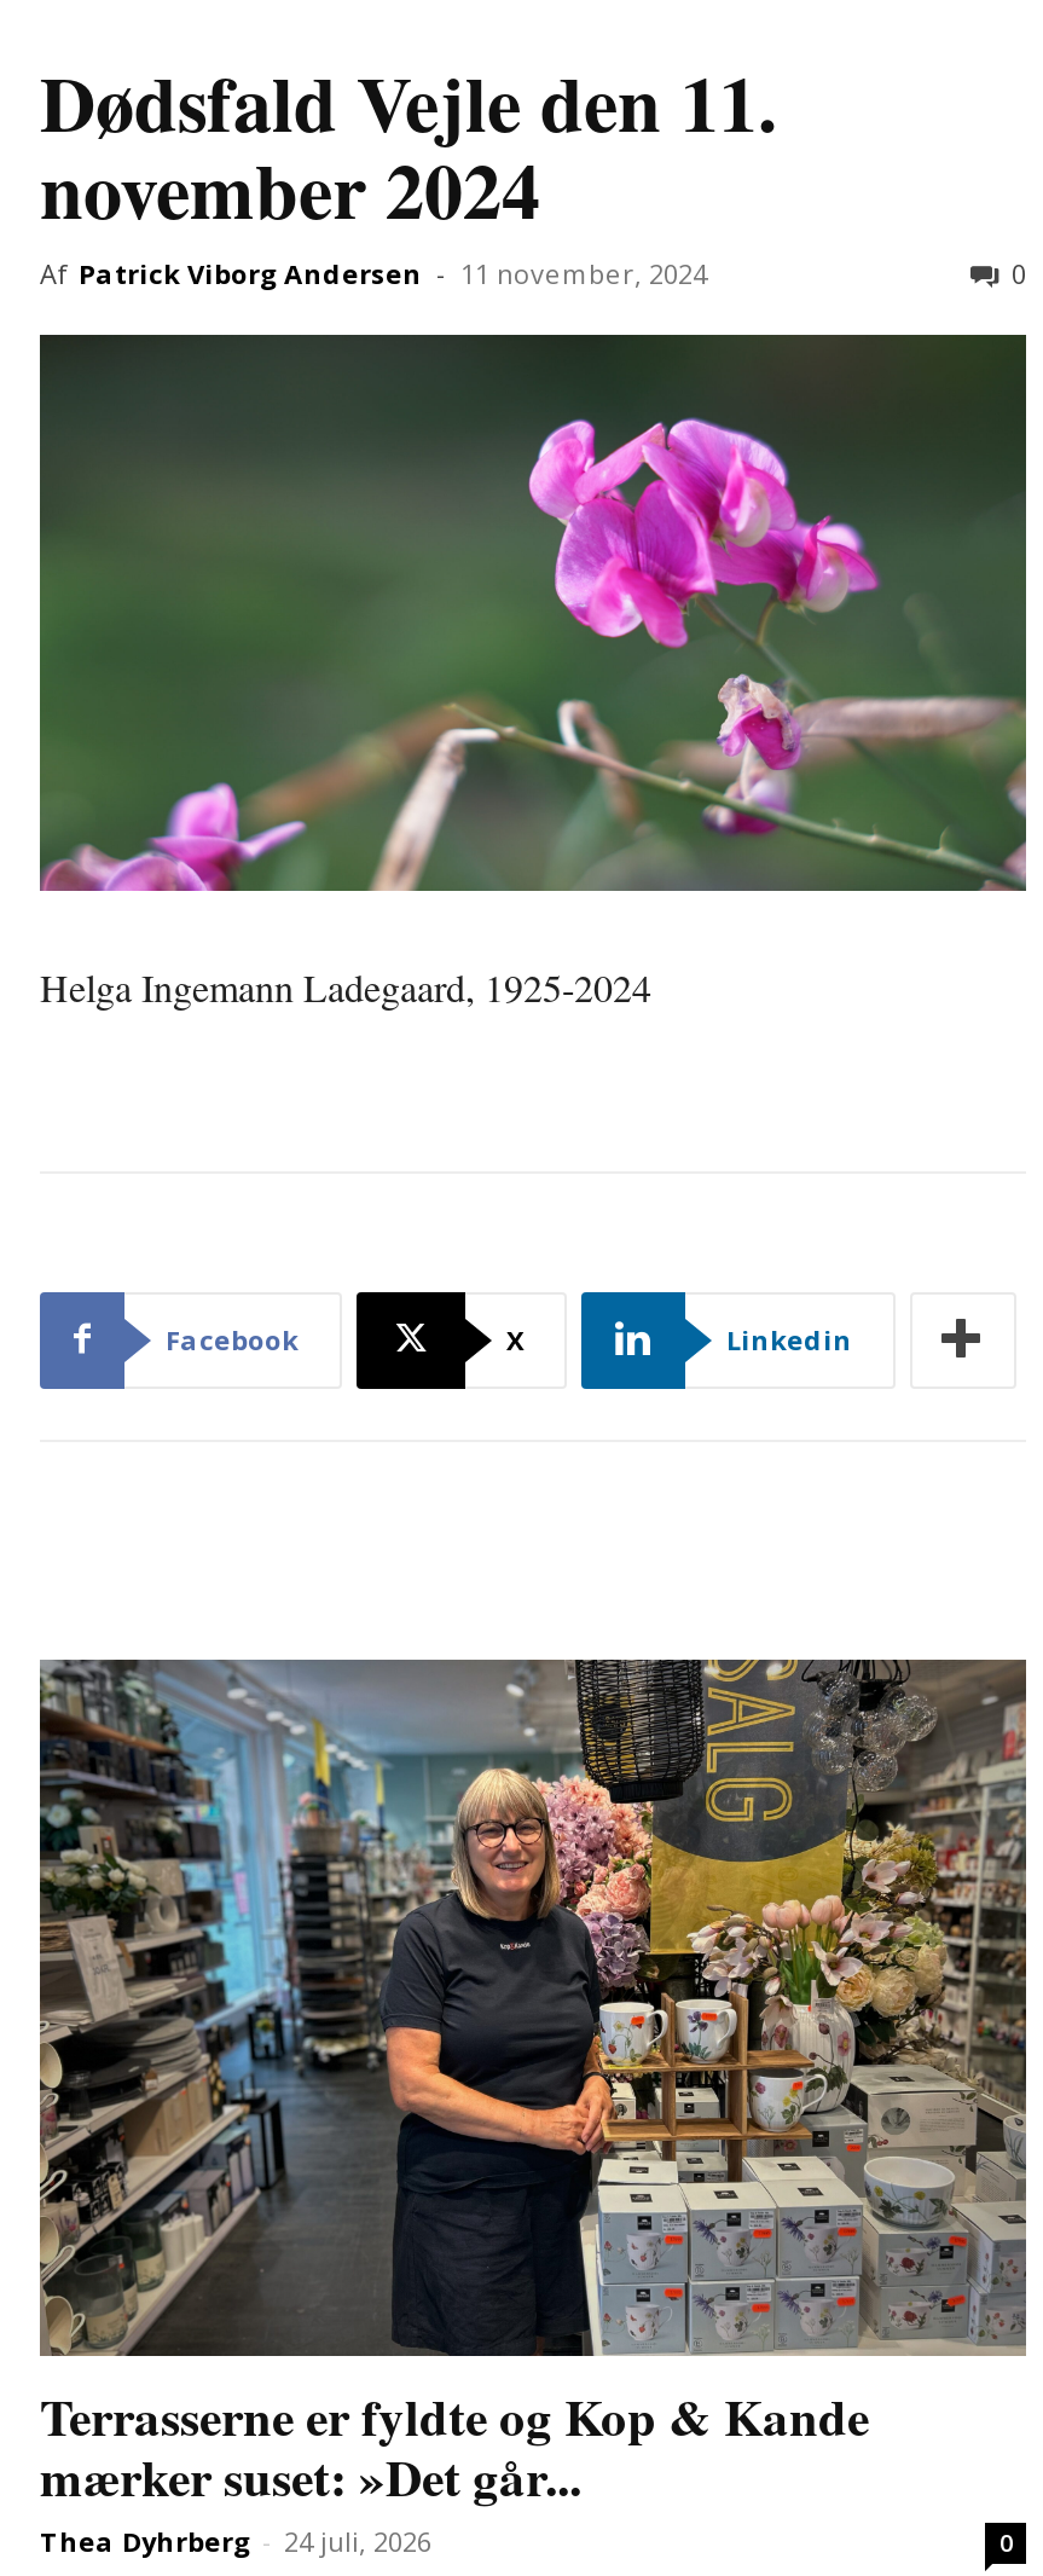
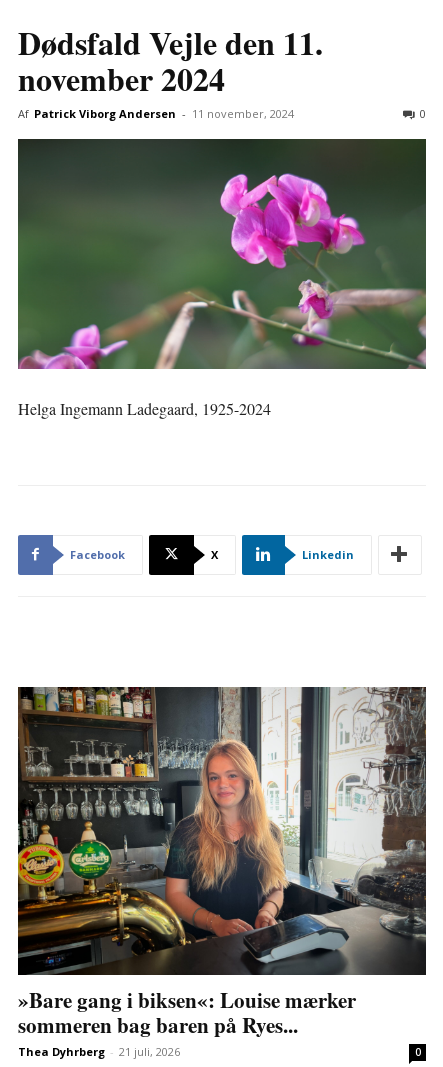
[37,1657,1026,2559] [image] | Terrasserne er fyldte og Kop & Kande | mærker suset: »Det går... | Thea Dyhrberg - 24 juli, 2026 -> [17,686,427,1059] [image] | »Bare gang i biksen«: Louise mærker | sommeren bag baren på Ryes... | Thea Dyhrberg - 21 juli, 2026

